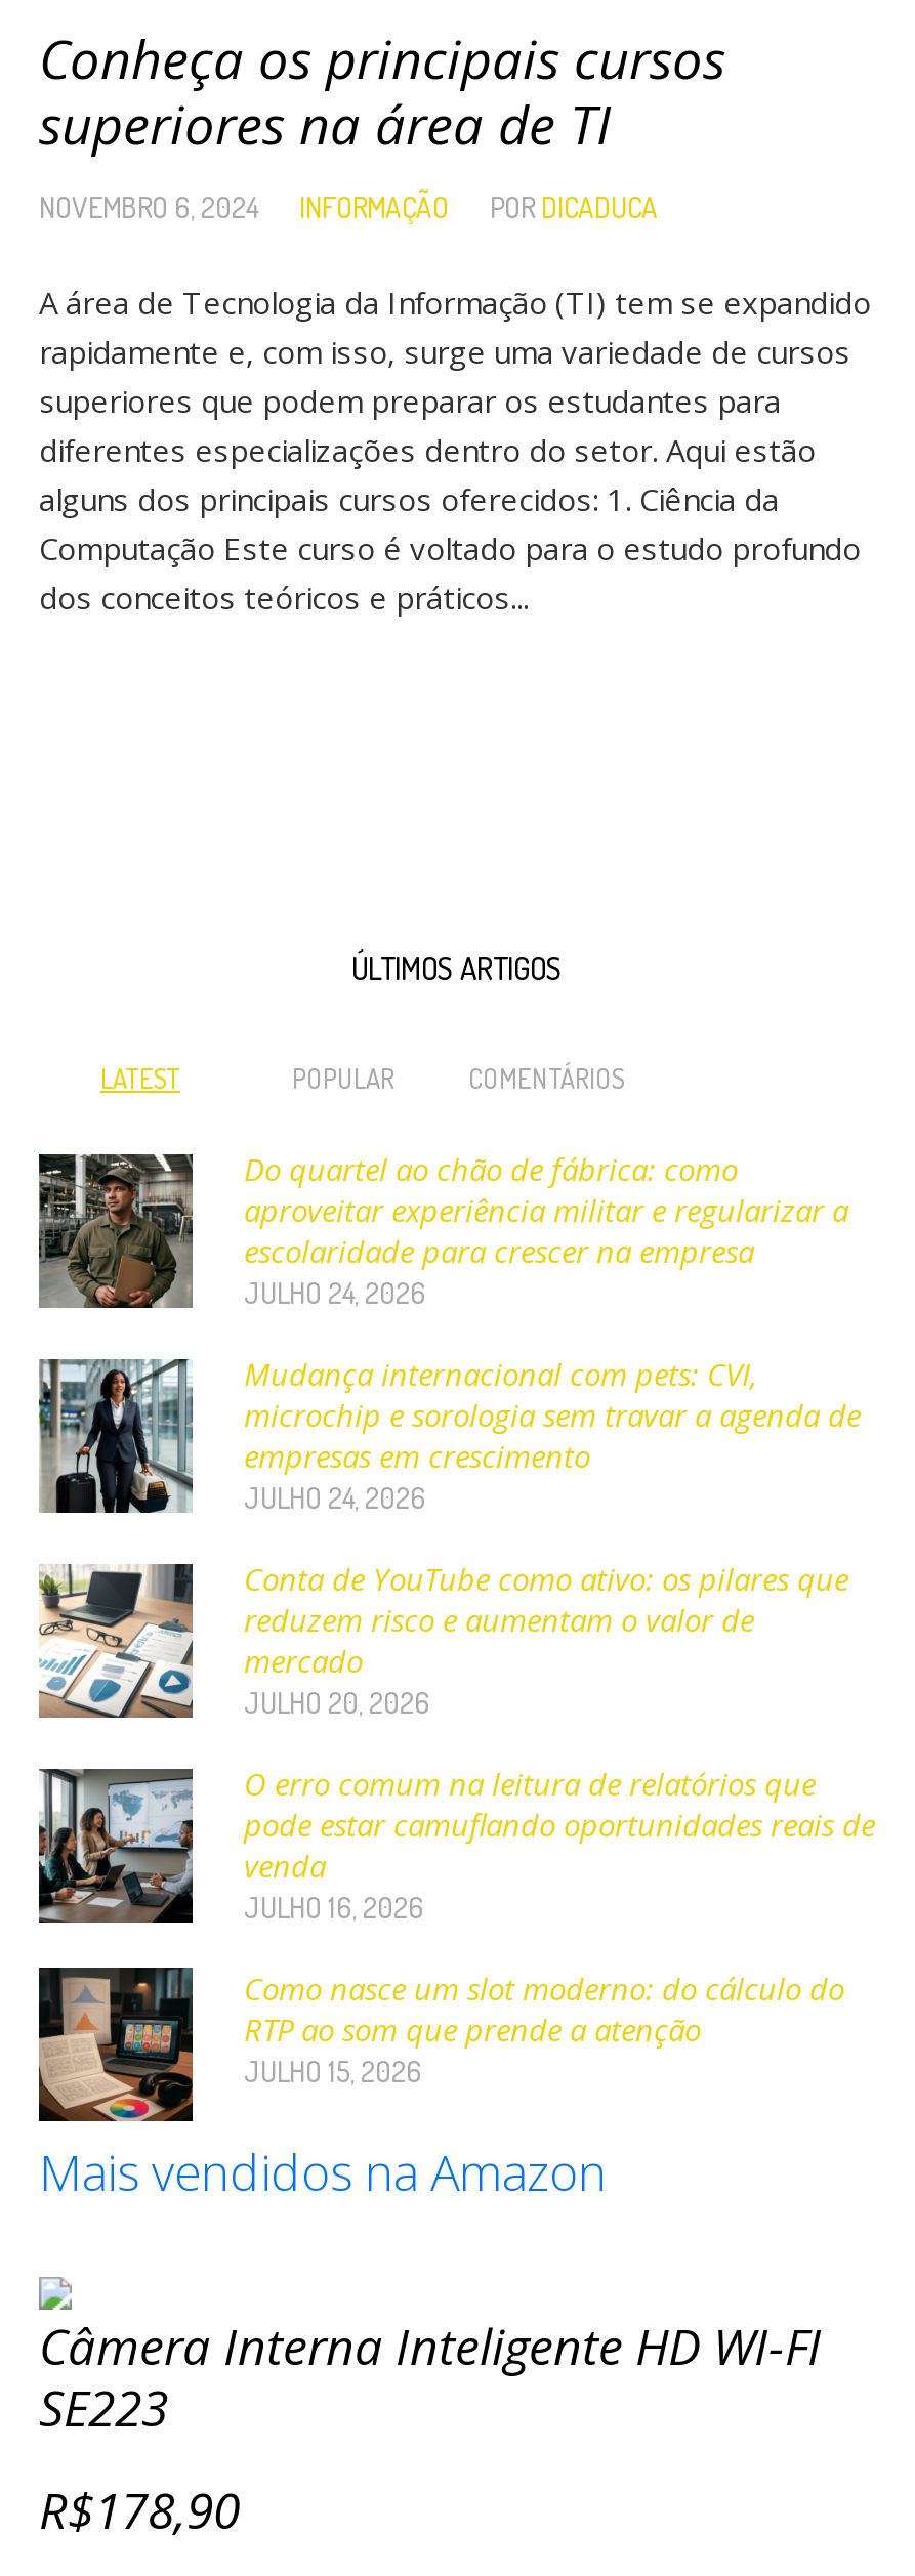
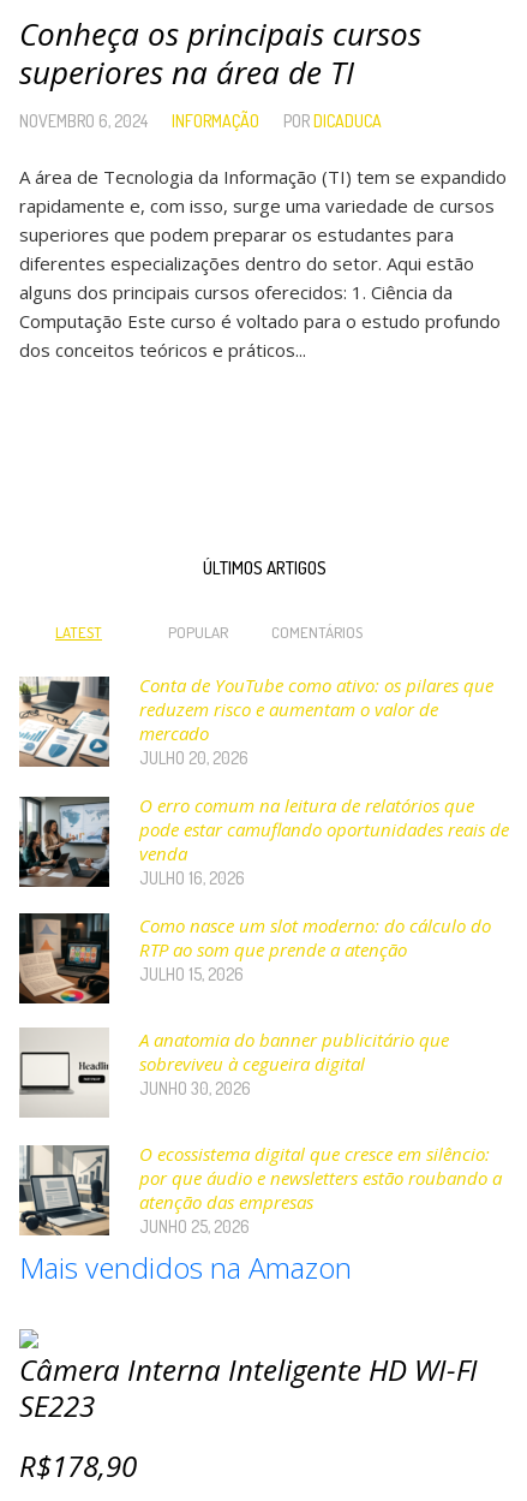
[37,1148,861,1515] [image] | Do quartel ao chão de fábrica: como | aproveitar experiência militar e regularizar a | escolaridade para crescer na empresa | JULHO 24, 2026 | Mudança internacional com pets: CVI, | microchip e sorologia sem travar a agenda de | empresas em crescimento | JULHO 24, 2026 -> none
[37,1359,195,1515] [image] -> none
moved [37,1558,875,2088] -> [18,673,509,984]: [image] | Conta de YouTube como ativo: os pilares que | reduzem risco e aumentam o valor de | ... | RTP ao som que prende a atenção | JULHO 15, 2026
none -> [18,1144,110,1237] [image]
none -> [19,1028,502,1237] [image] | A anatomia do banner publicitário que | sobreviveu à cegueira digital | JUNHO 30, 2026 | O ecossistema digital que cresce em silêncio: | por que áudio e newsletters estão roubando a | atenção das empresas | JUNHO 25, 2026

